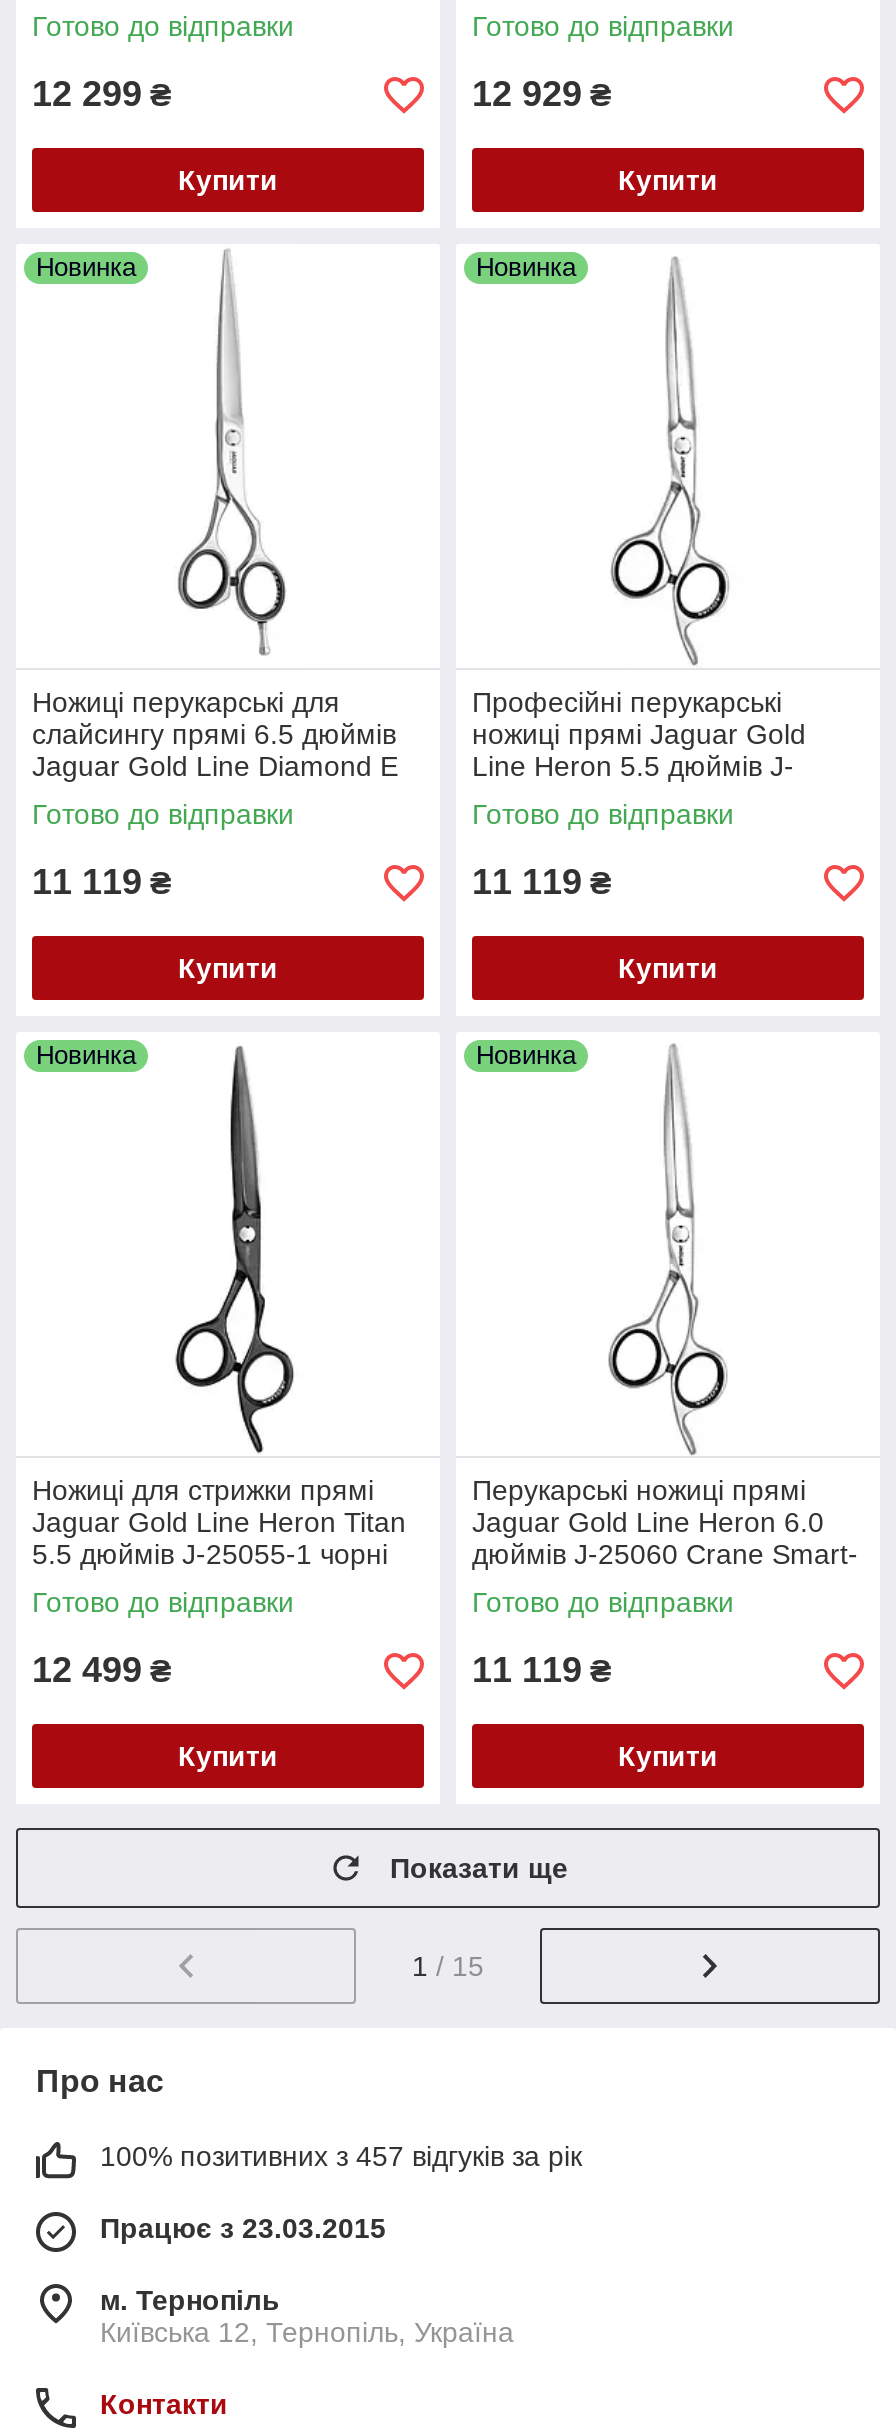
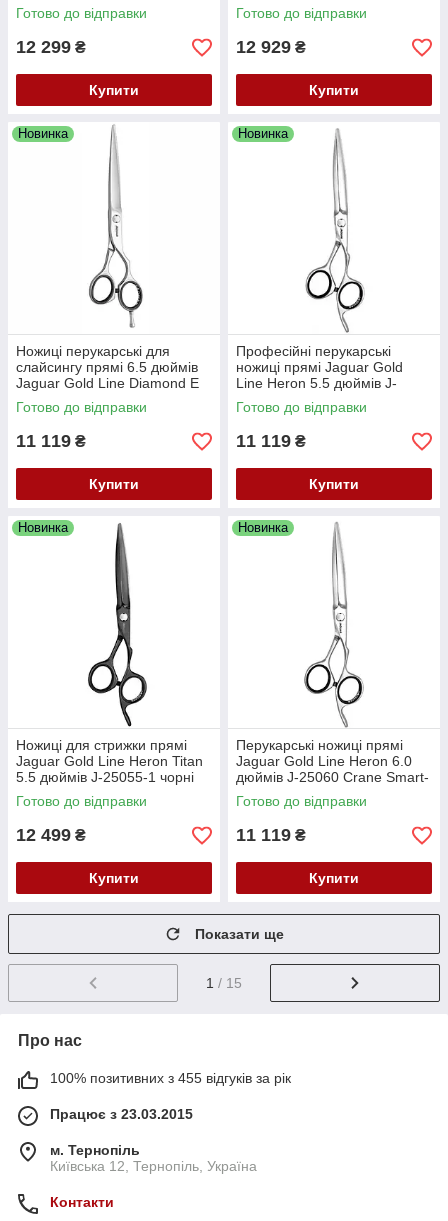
[100,2140,582,2172] 100% позитивних з 457 відгуків за рік -> [50,1070,291,1086] 100% позитивних з 455 відгуків за рік

